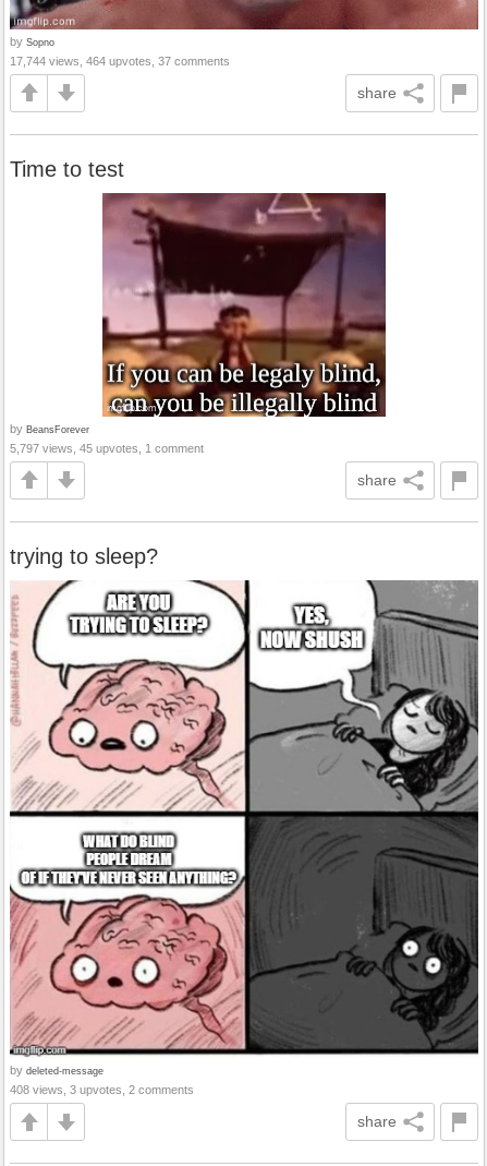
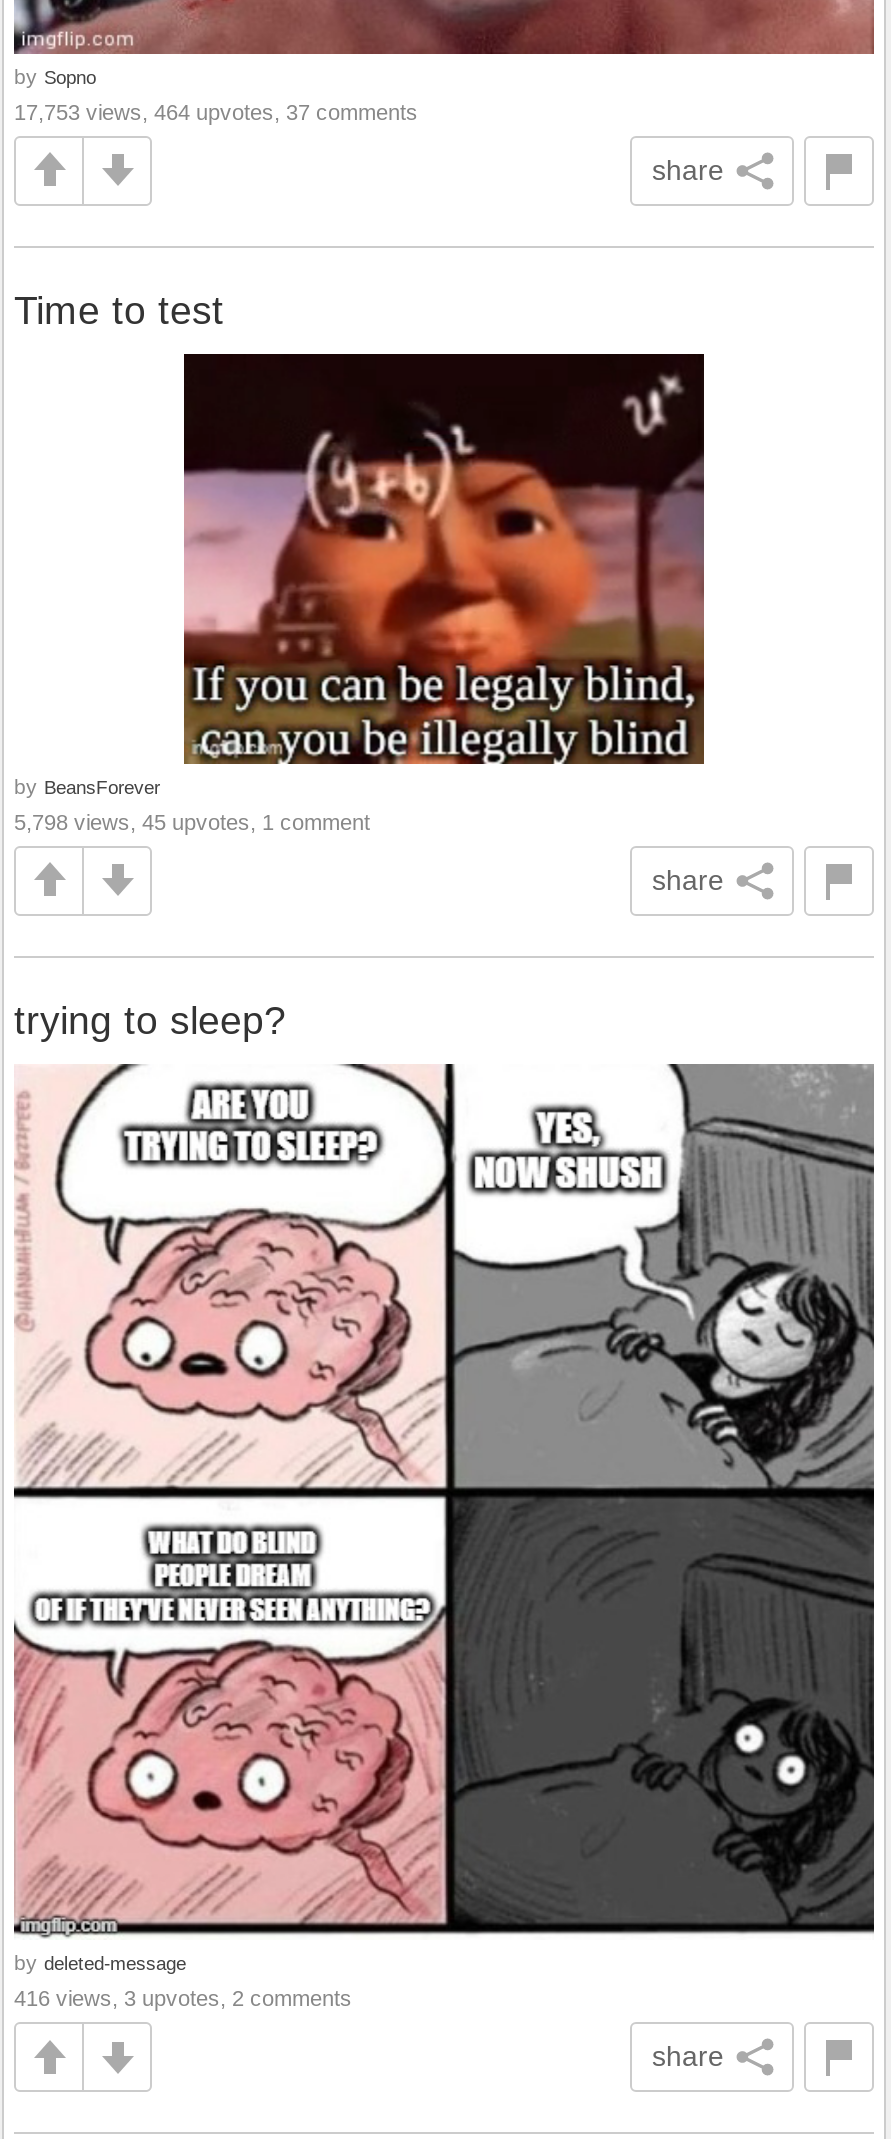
[10,54,230,67] 17,744 views, 464 upvotes, 37 comments -> [14,99,418,123] 17,753 views, 464 upvotes, 37 comments
[10,192,386,454] [image] | 5,797 views, 45 upvotes, 1 comment -> [14,352,704,833] [image] | 5,798 views, 45 upvotes, 1 comment
[10,1083,194,1097] 408 views, 3 upvotes, 2 comments -> [14,1987,352,2011] 416 views, 3 upvotes, 2 comments

